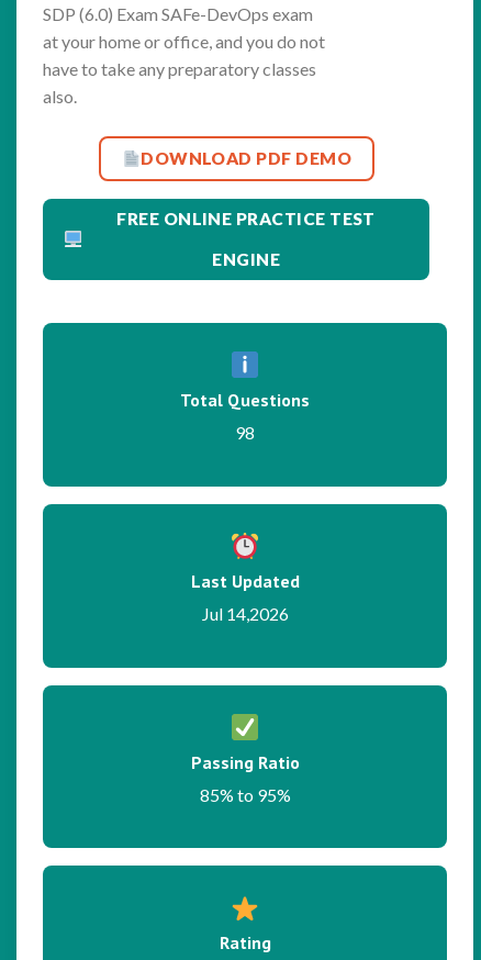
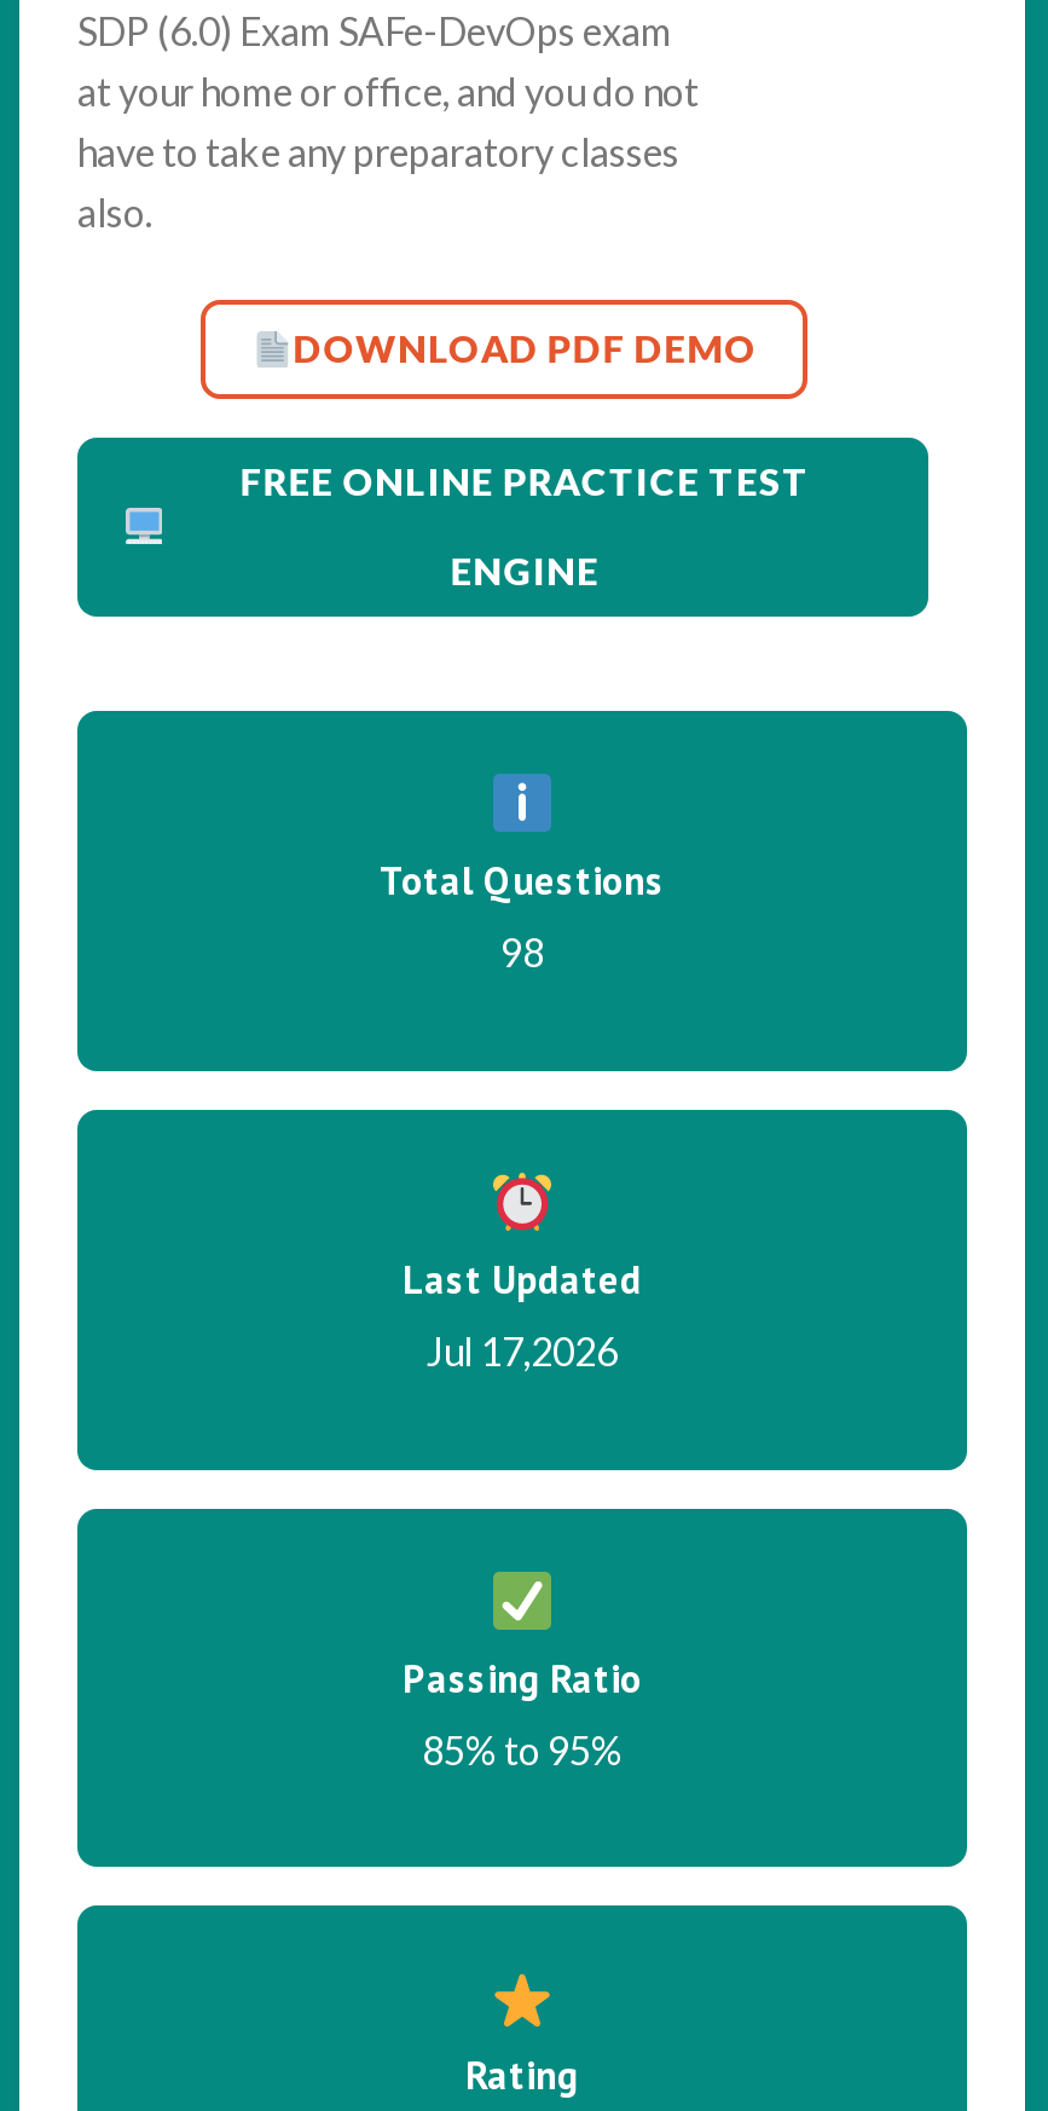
[202,603,288,624] Jul 14,2026 -> [427,1327,618,1373] Jul 17,2026

